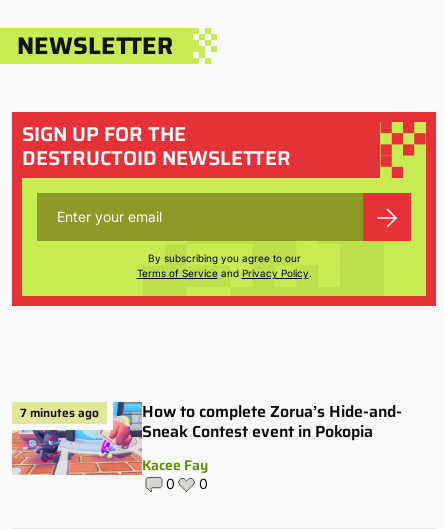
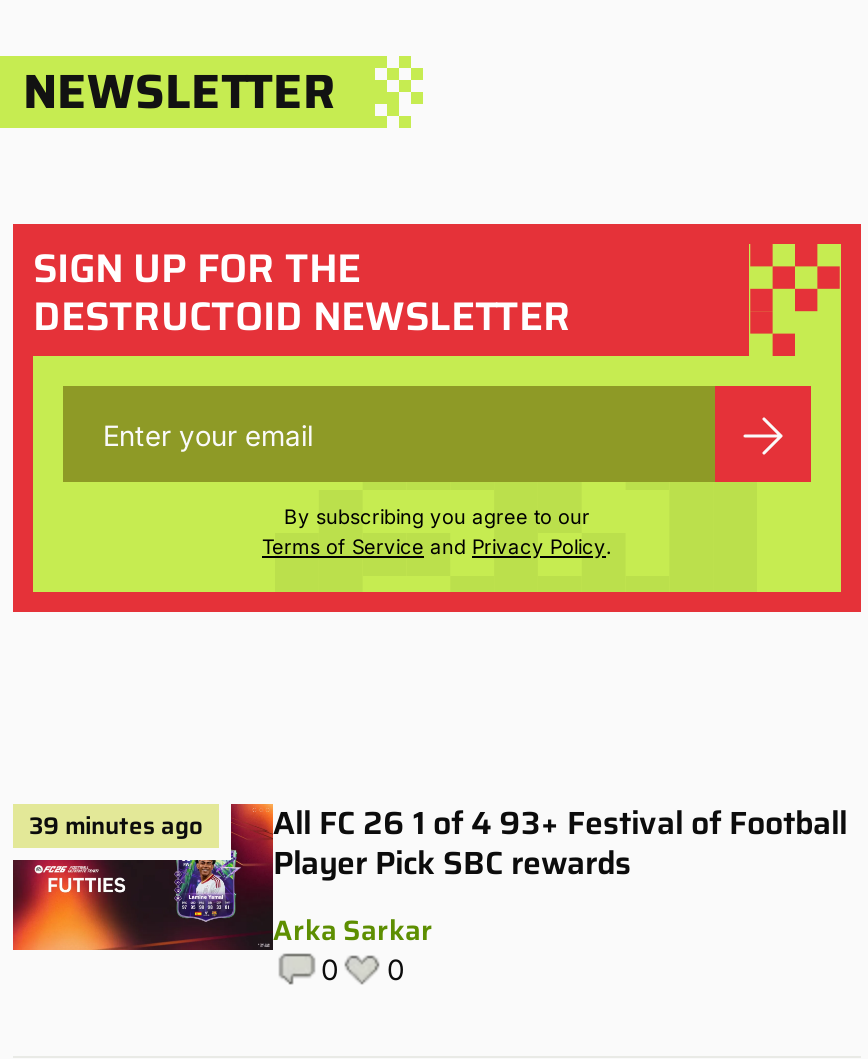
[11,399,402,476] [image] | 7 minutes ago | How to complete Zorua’s Hide-and- | Sneak Contest event in Pokopia | Kacee Fay -> [11,798,847,953] [image] | 39 minutes ago | All FC 26 1 of 4 93+ Festival of Football | Player Pick SBC rewards | Arka Sarkar

